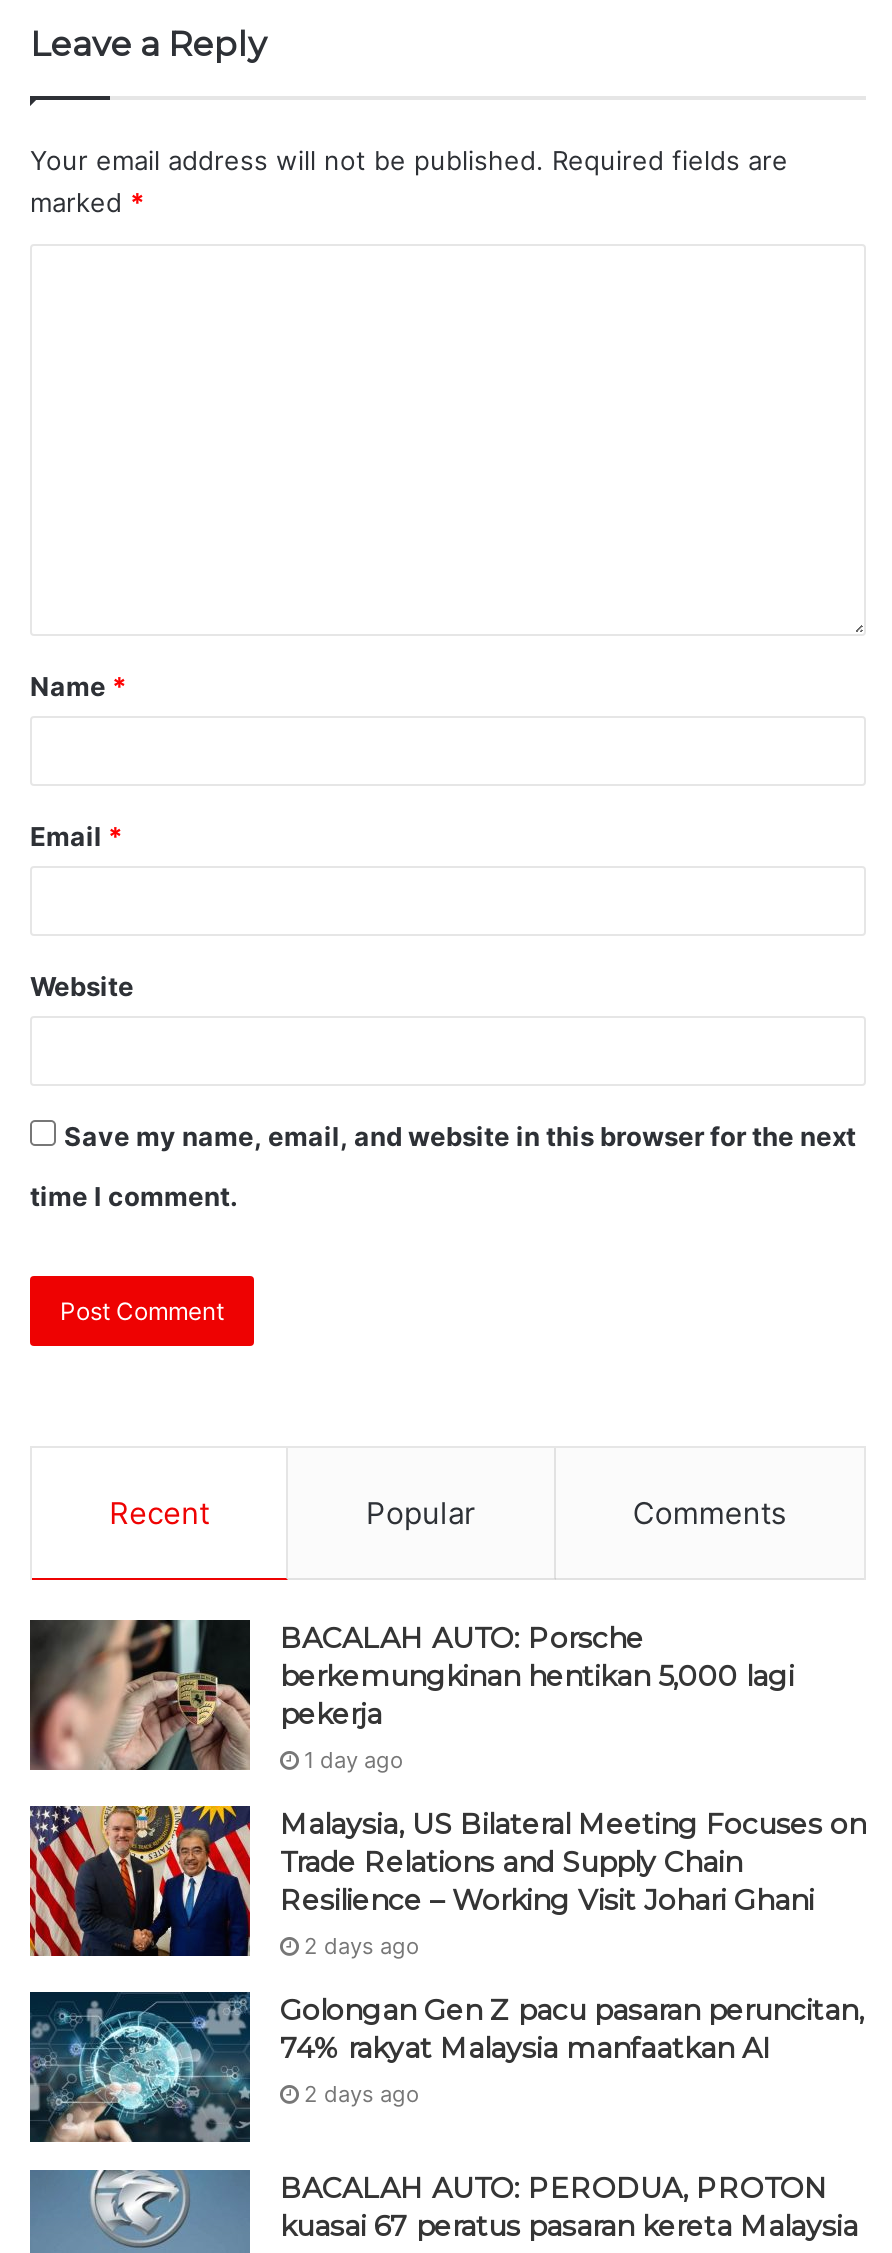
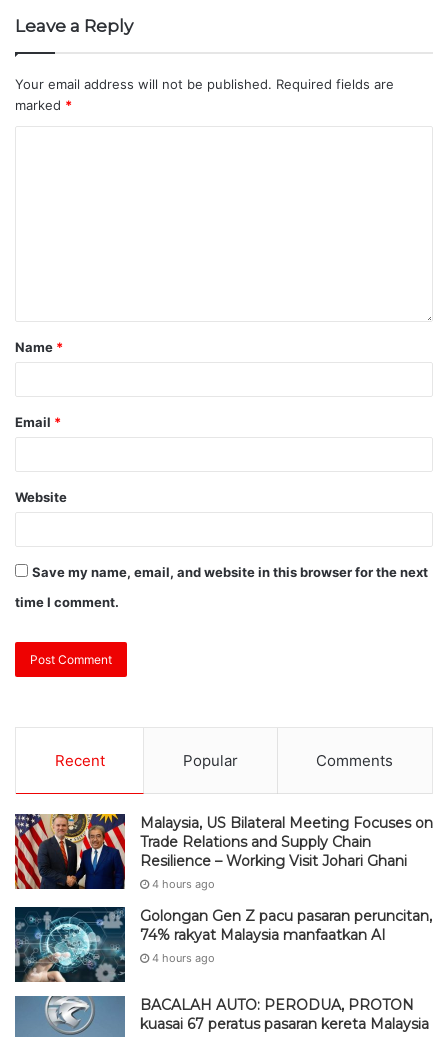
[28,1617,794,1775] [image] | BACALAH AUTO: Porsche | berkemungkinan hentikan 5,000 lagi | pekerja | 1 day ago -> none
[304,1933,420,1961] 2 days ago -> [152,877,215,891] 4 hours ago
[304,2081,420,2109] 2 days ago -> [152,951,215,965] 4 hours ago

